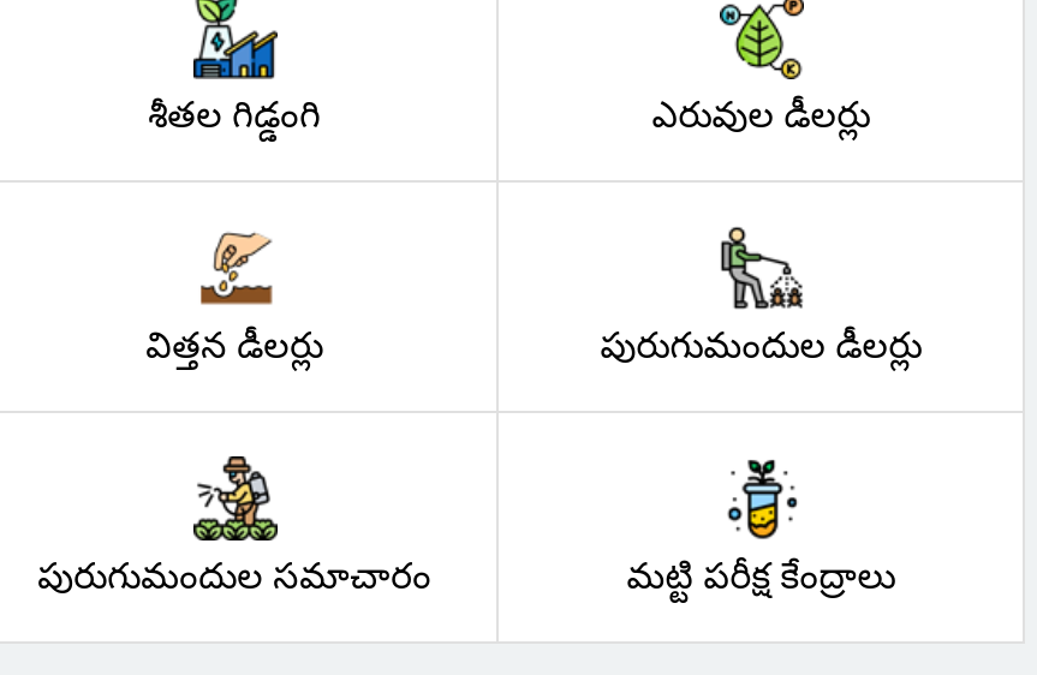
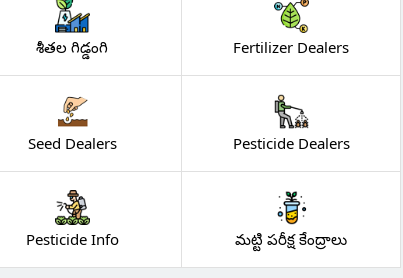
[652,88,871,136] ఎరువుల డీలర్లు -> [233,37,349,57] Fertilizer Dealers
[146,319,922,367] విత్తన డీలర్లు | పురుగుమందుల డీలర్లు -> [28,133,350,153] Seed Dealers | Pesticide Dealers
[37,550,432,598] పురుగుమందుల సమాచారం -> [26,229,119,249] Pesticide Info

